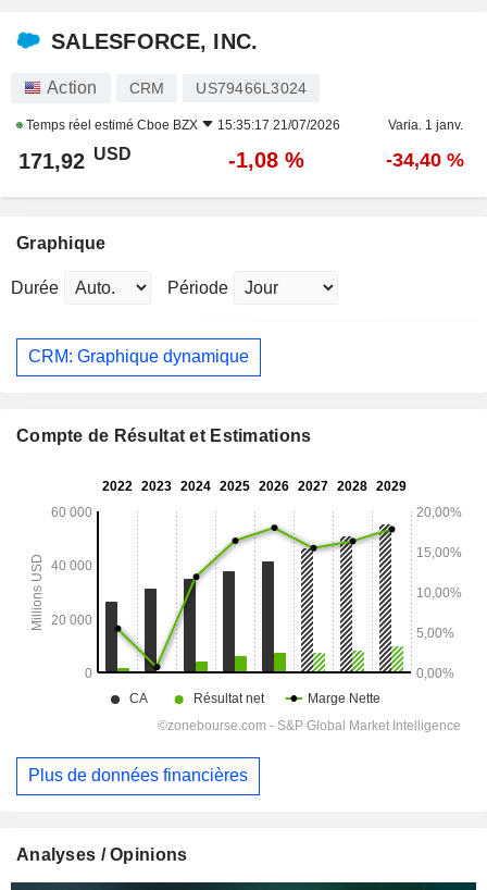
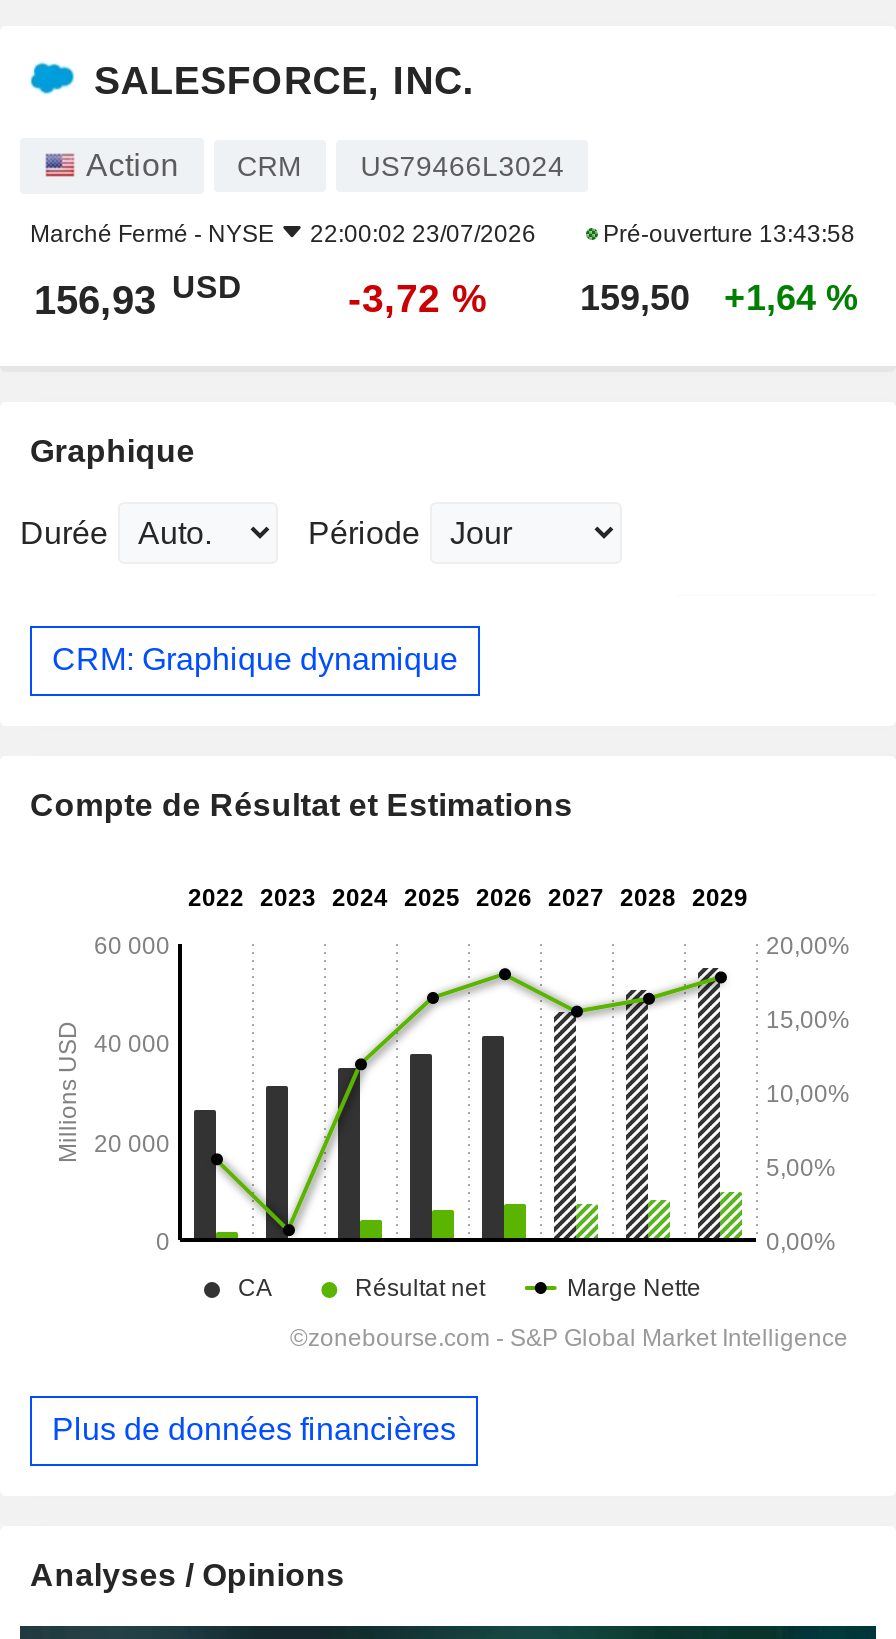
[23,117,463,132] Temps réel estimé Cboe BZX | 15:35:17 21/07/2026 | Varia. 1 janv. -> [30,219,855,247] Marché Fermé - NYSE | 22:00:02 23/07/2026 | Pré-ouverture 13:43:58
[18,145,464,173] 171,92 USD | -1,08 % | -34,40 % -> [34,270,858,321] 156,93 USD | -3,72 % | 159,50 | +1,64 %

